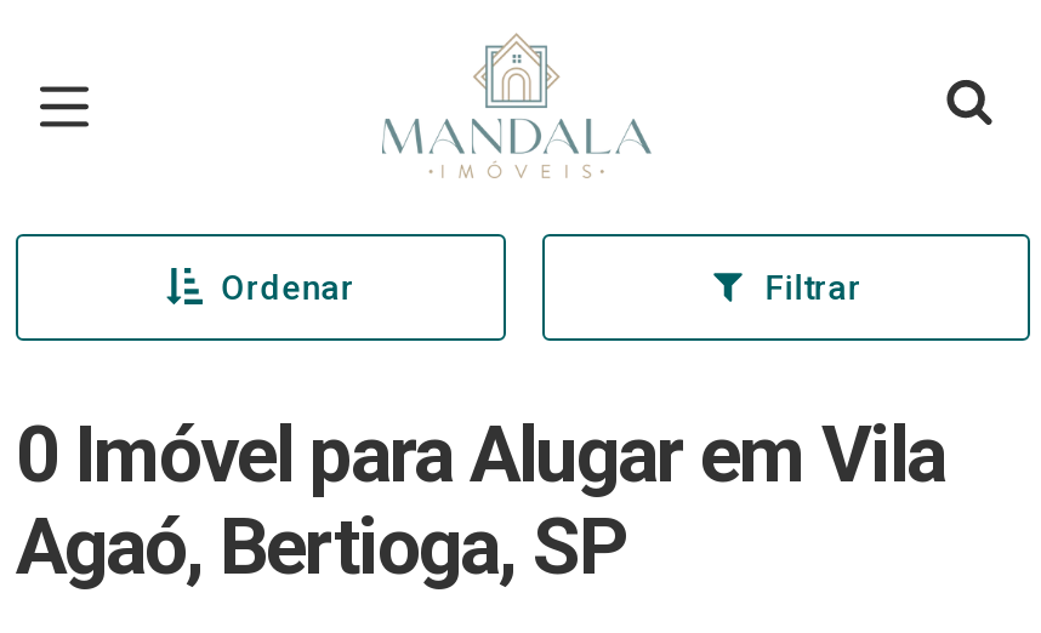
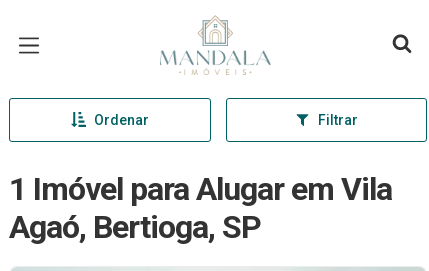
[16,409,945,501] 0 Imóvel para Alugar em Vila -> [9,170,392,208] 1 Imóvel para Alugar em Vila

